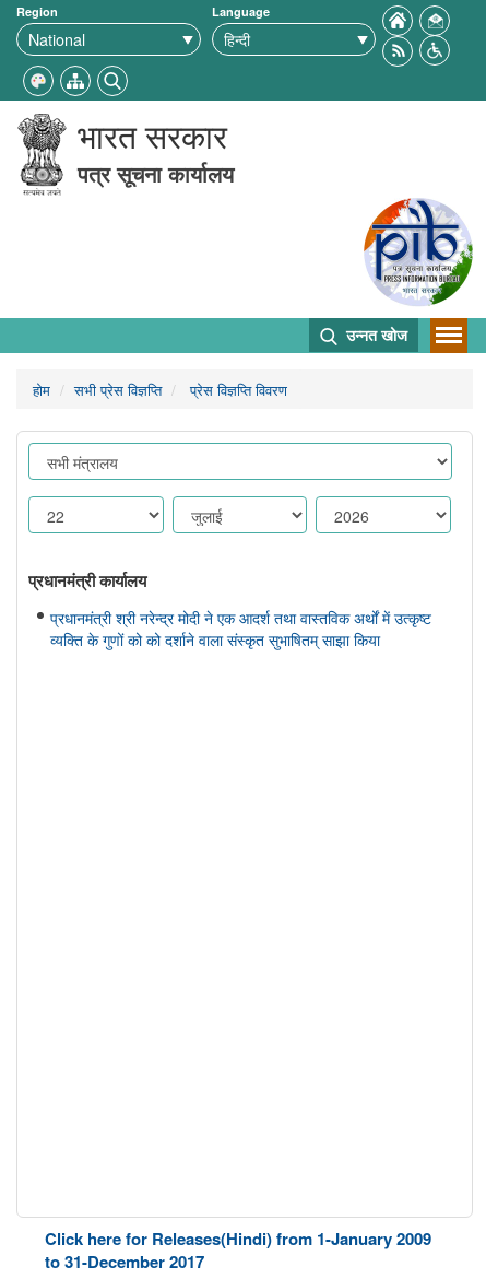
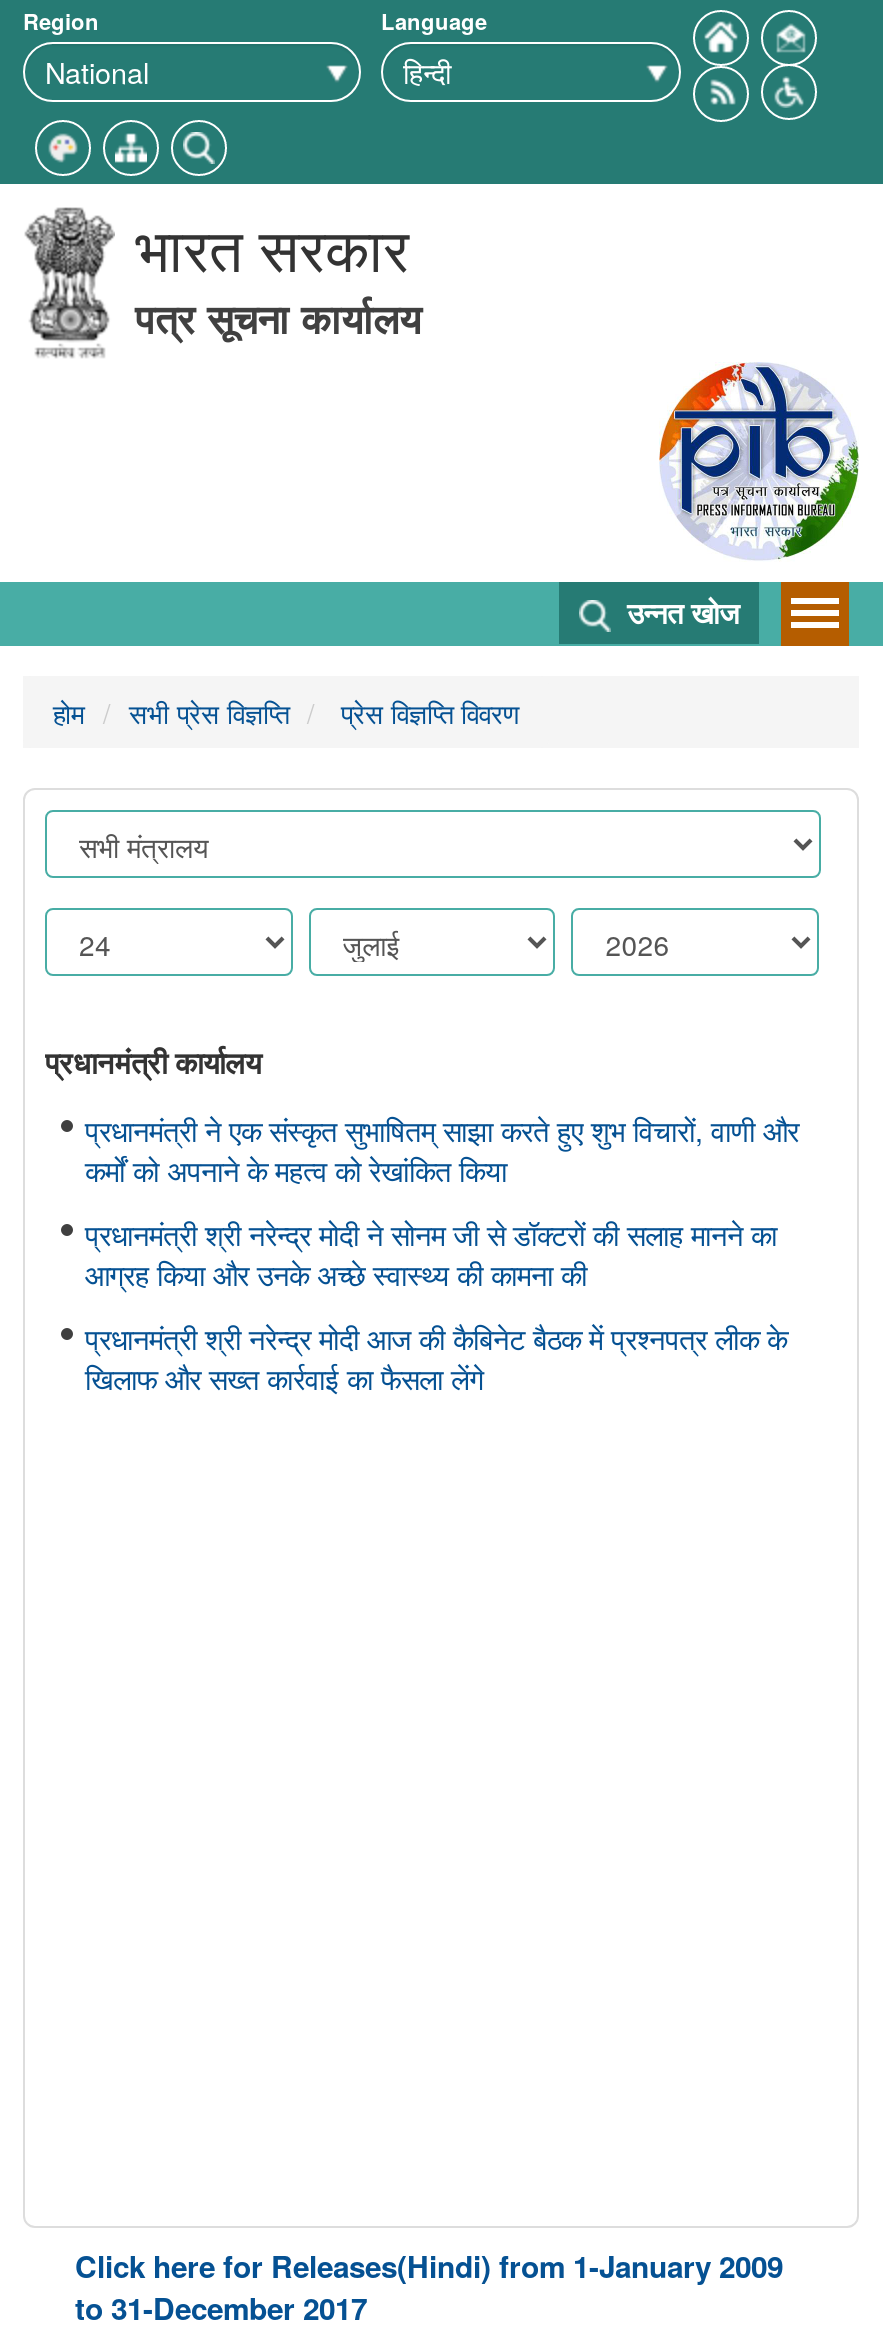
[50,606,431,650] प्रधानमंत्री श्री नरेन्द्र मोदी ने एक आदर्श तथा वास्तविक अर्थों में उत्कृष्ट | व्यक्ति के गुणों को को दर्शाने वाला संस्कृत सुभाषितम् साझा किया -> [85,1108,799,1398] प्रधानमंत्री ने एक संस्कृत सुभाषितम् साझा करते हुए शुभ विचारों, वाणी और | कर्मों को अपनाने के महत्व को रेखांकित किया | प्रधानमंत्री श्री नरेन्द्र मोदी ने सोनम जी से डॉक्टरों की सलाह मानने का | आग्रह किया और उनके अच्छे स्वास्थ्य की कामना की | प्रधानमंत्री श्री नरेन्द्र मोदी आज की कैबिनेट बैठक में प्रश्नपत्र लीक के | खिलाफ और सख्त कार्रवाई का फैसला लेंगे

